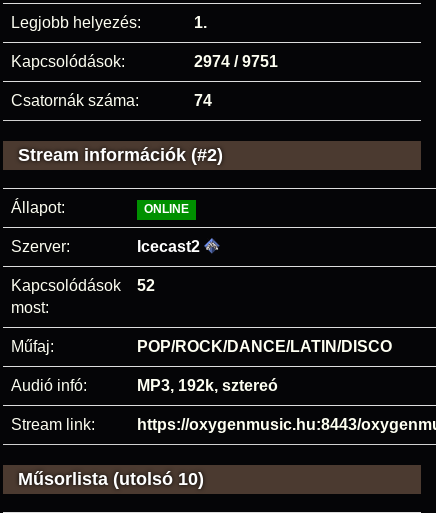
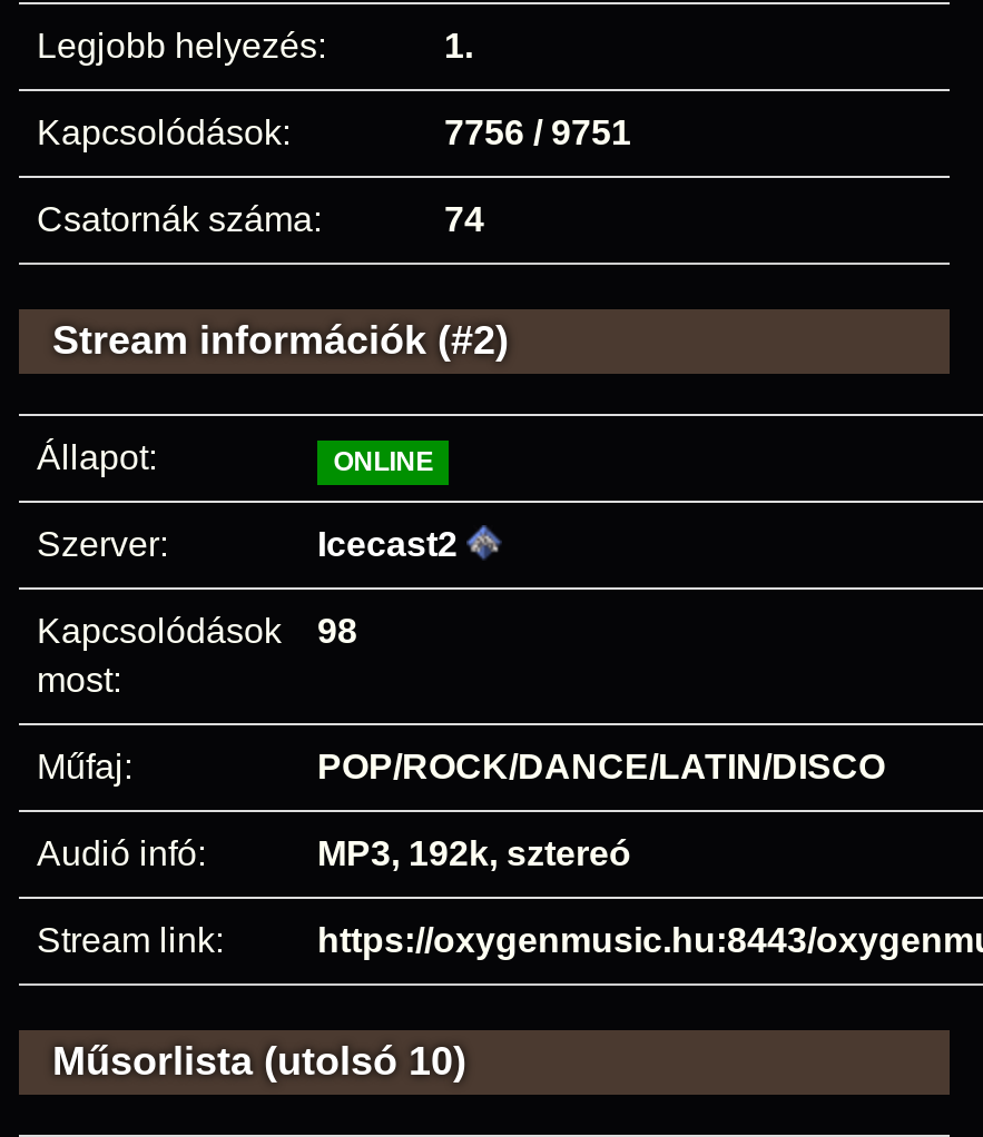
[194,53,278,70] 2974 / 9751 -> [444,113,631,151] 7756 / 9751
[11,277,155,294] Kapcsolódások 52 -> [37,612,357,650] Kapcsolódások 98

